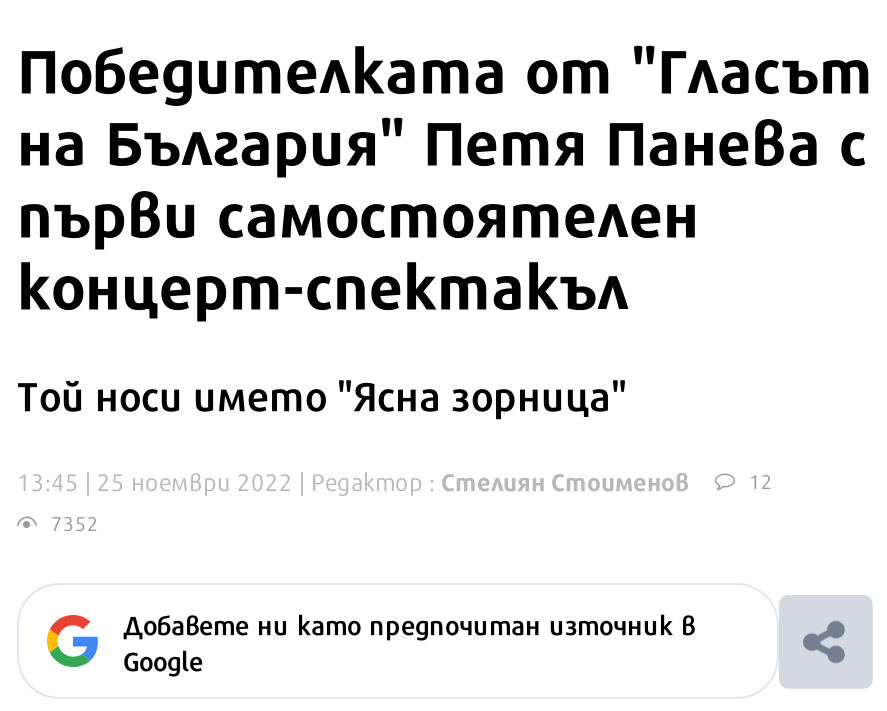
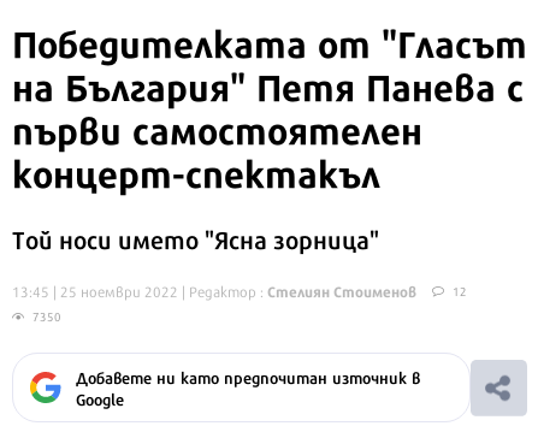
[51,507,99,537] 7352 -> [32,307,61,325] 7350

